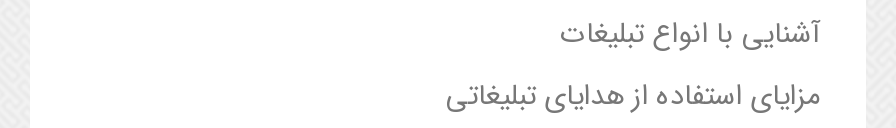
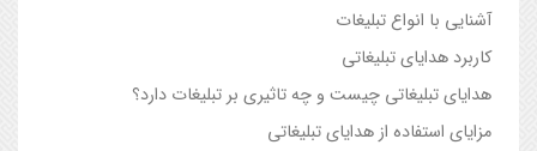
none -> [132,44,491,109] کاربرد هدایای تبلیغاتی | هدایای تبلیغاتی چیست و چه تاثیری بر تبلیغات دارد؟

